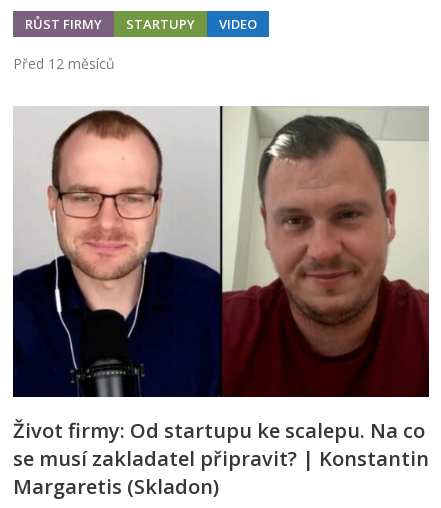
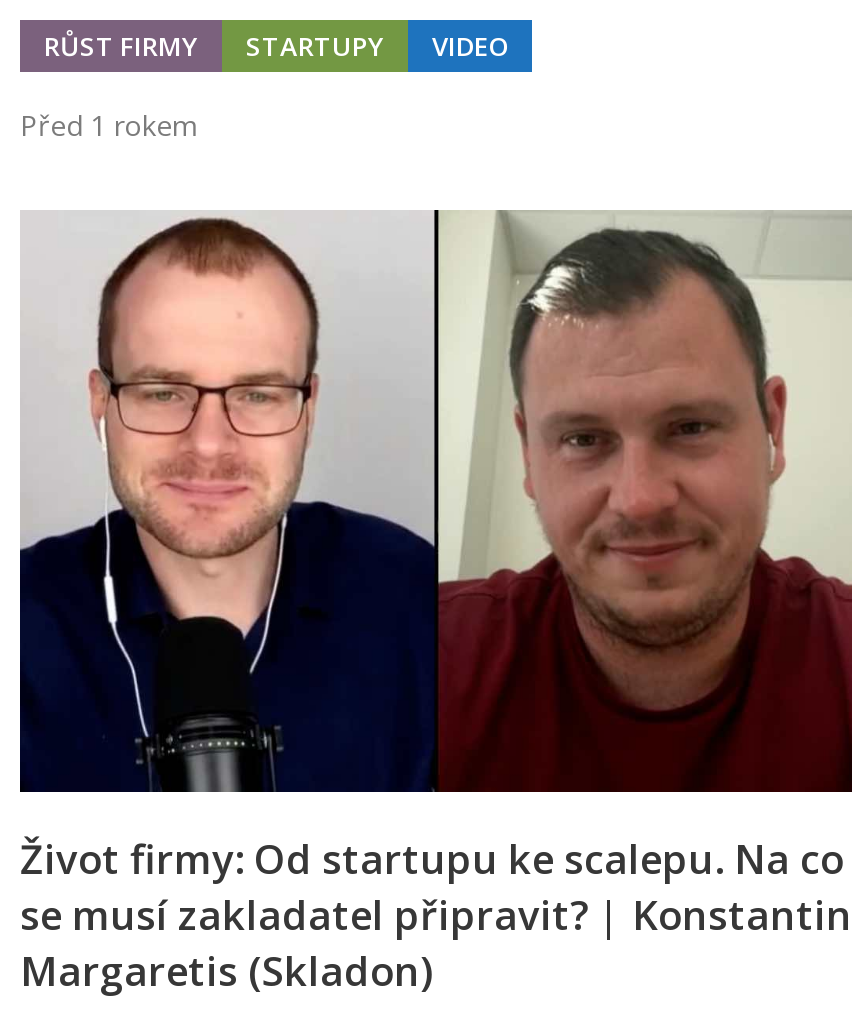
[13,54,115,73] Před 12 měsíců -> [20,105,198,143] Před 1 rokem

